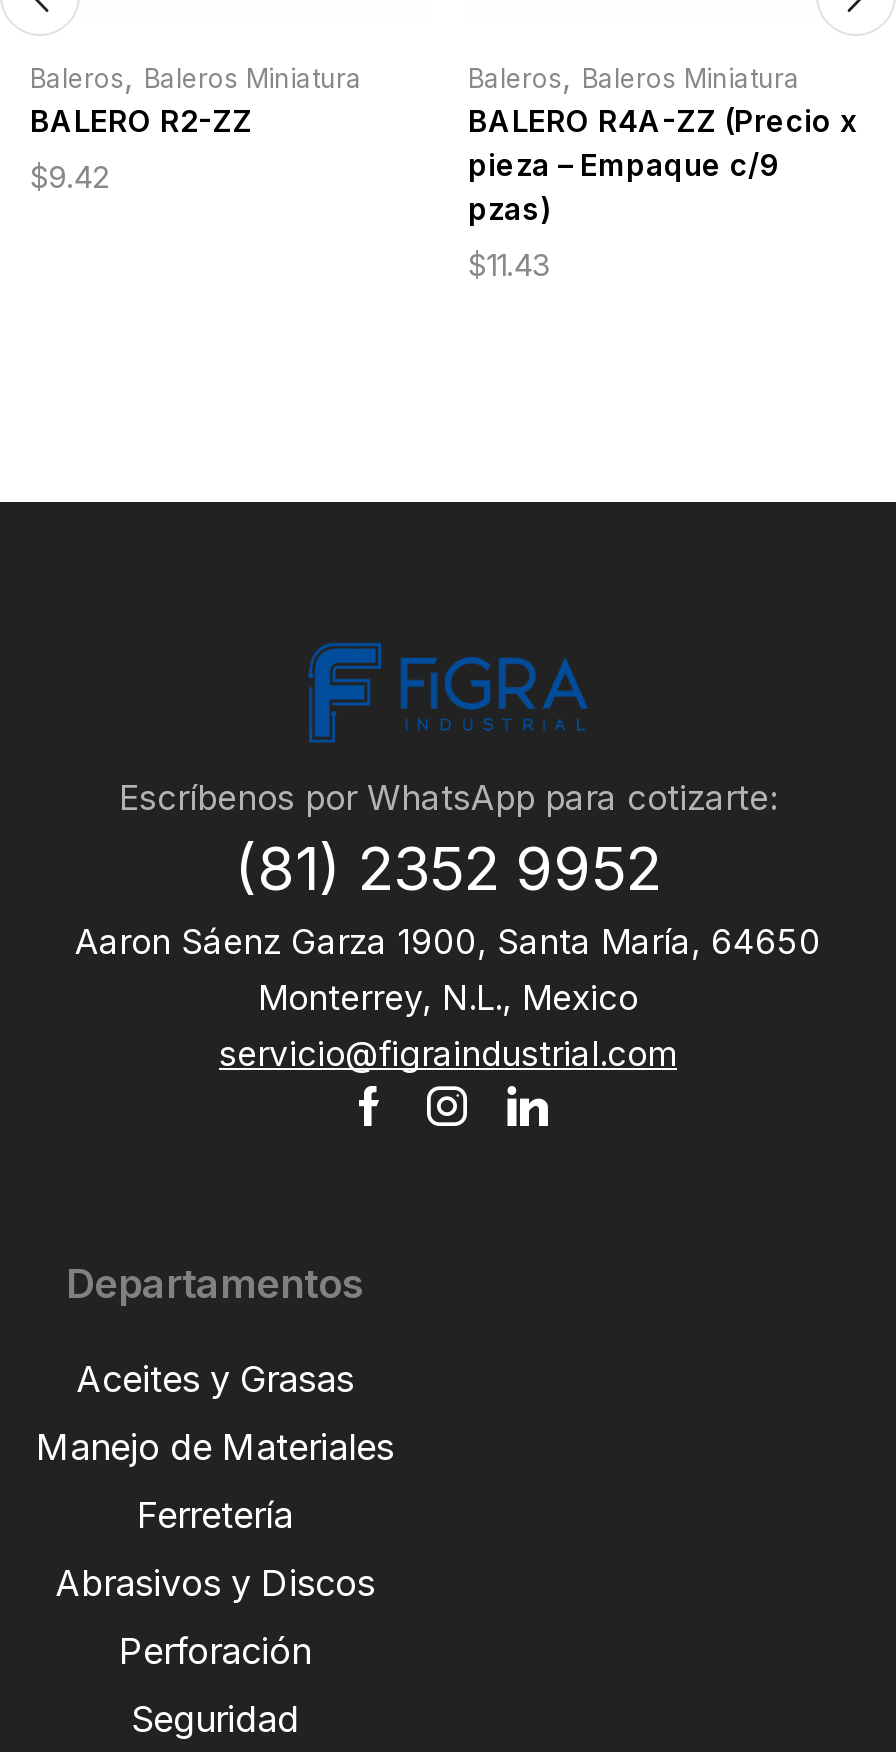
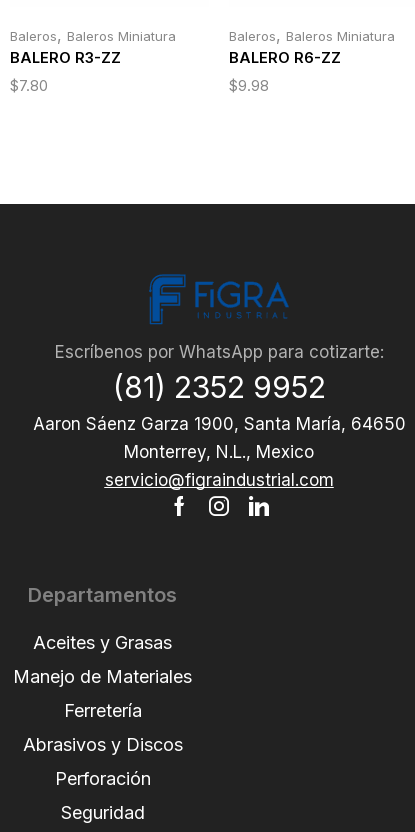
[30,104,252,140] BALERO R2-ZZ -> [10,49,121,67] BALERO R3-ZZ
[468,104,856,228] BALERO R4A-ZZ (Precio x | pieza – Empaque c/9 | pzas) -> [229,49,341,67] BALERO R6-ZZ
[30,158,108,196] $9.42 -> [10,76,48,95] $7.80
[468,246,550,284] $11.43 -> [229,76,269,95] $9.98

